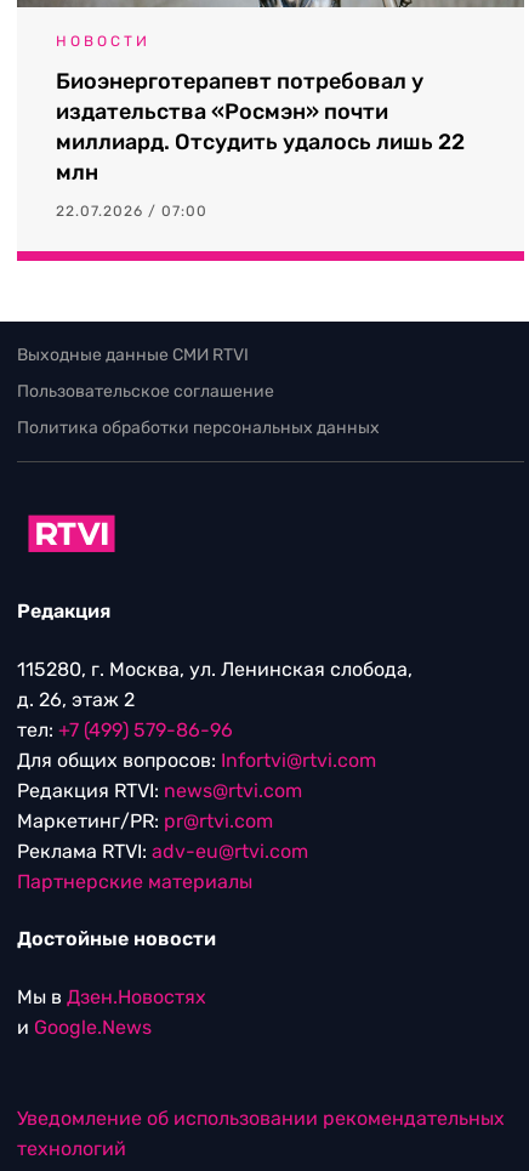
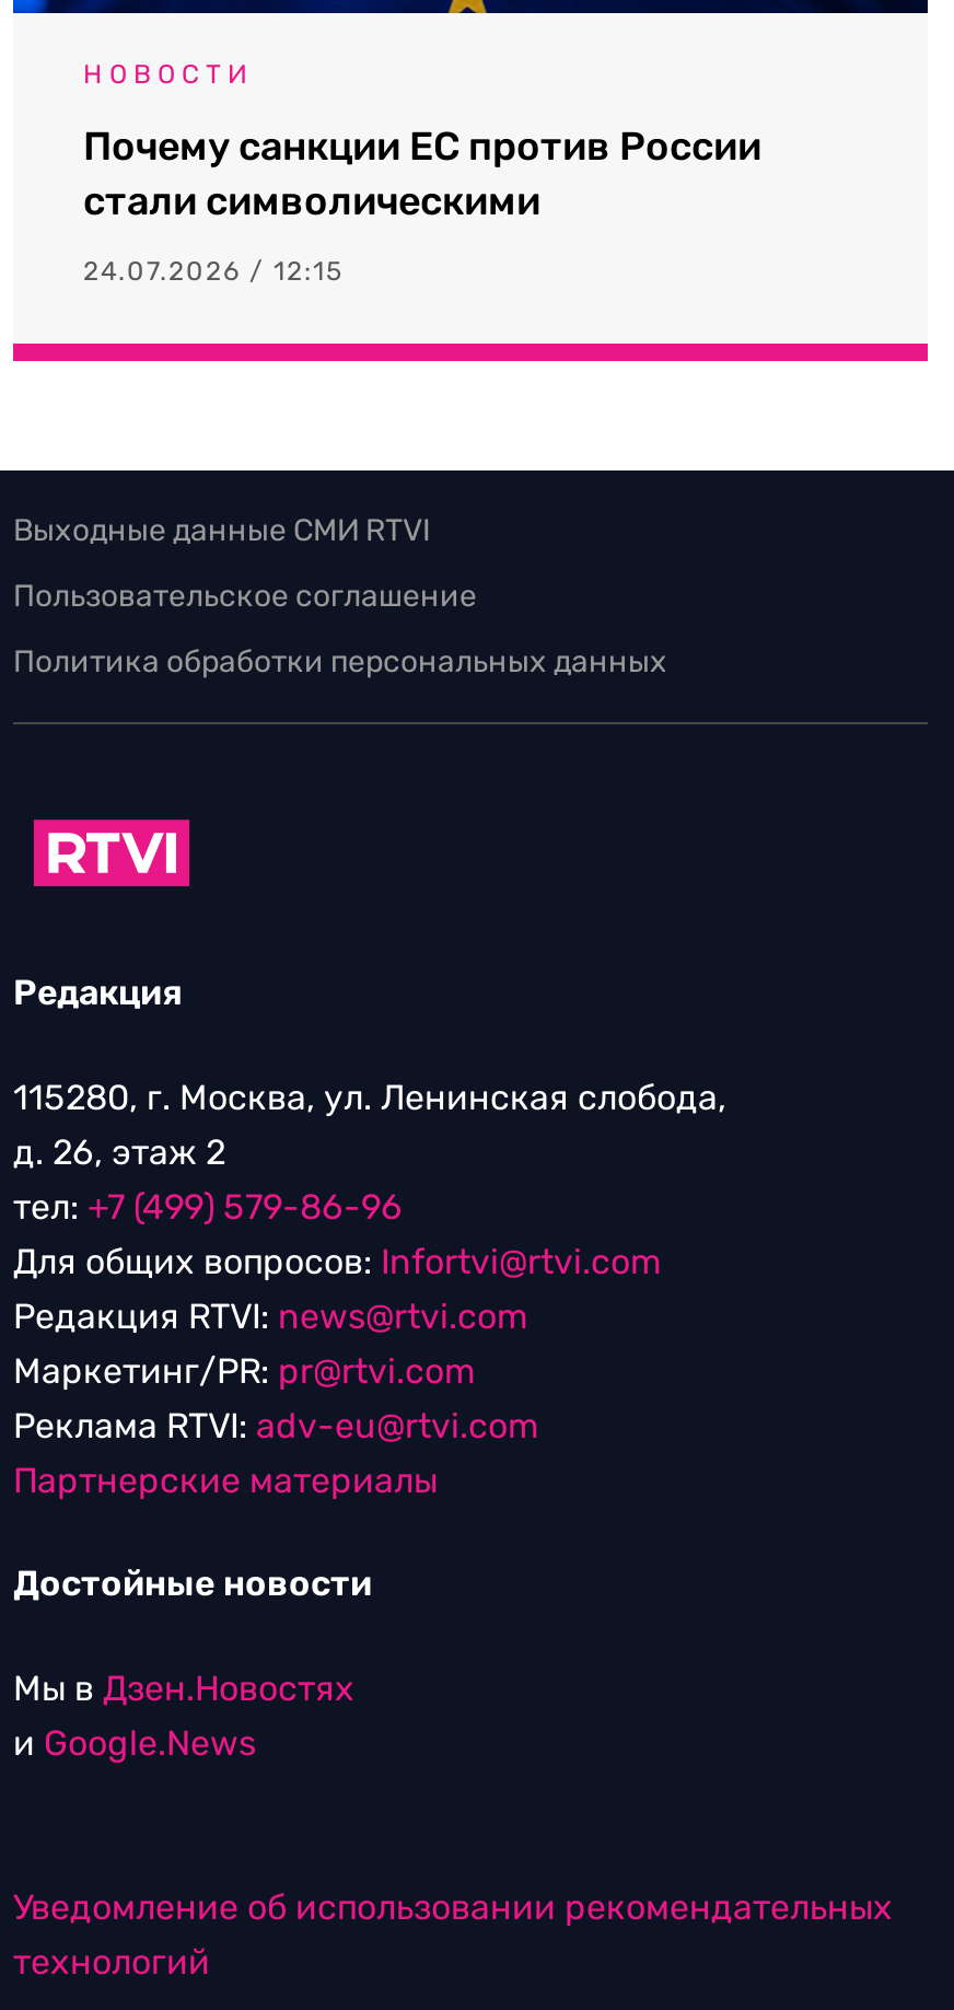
[56,68,465,186] Биоэнерготерапевт потребовал у | издательства «Росмэн» почти | миллиард. Отсудить удалось лишь 22 | млн -> [83,123,761,226] Почему санкции ЕС против России | стали символическими
[56,203,207,220] 22.07.2026 / 07:00 -> [83,256,344,287] 24.07.2026 / 12:15

